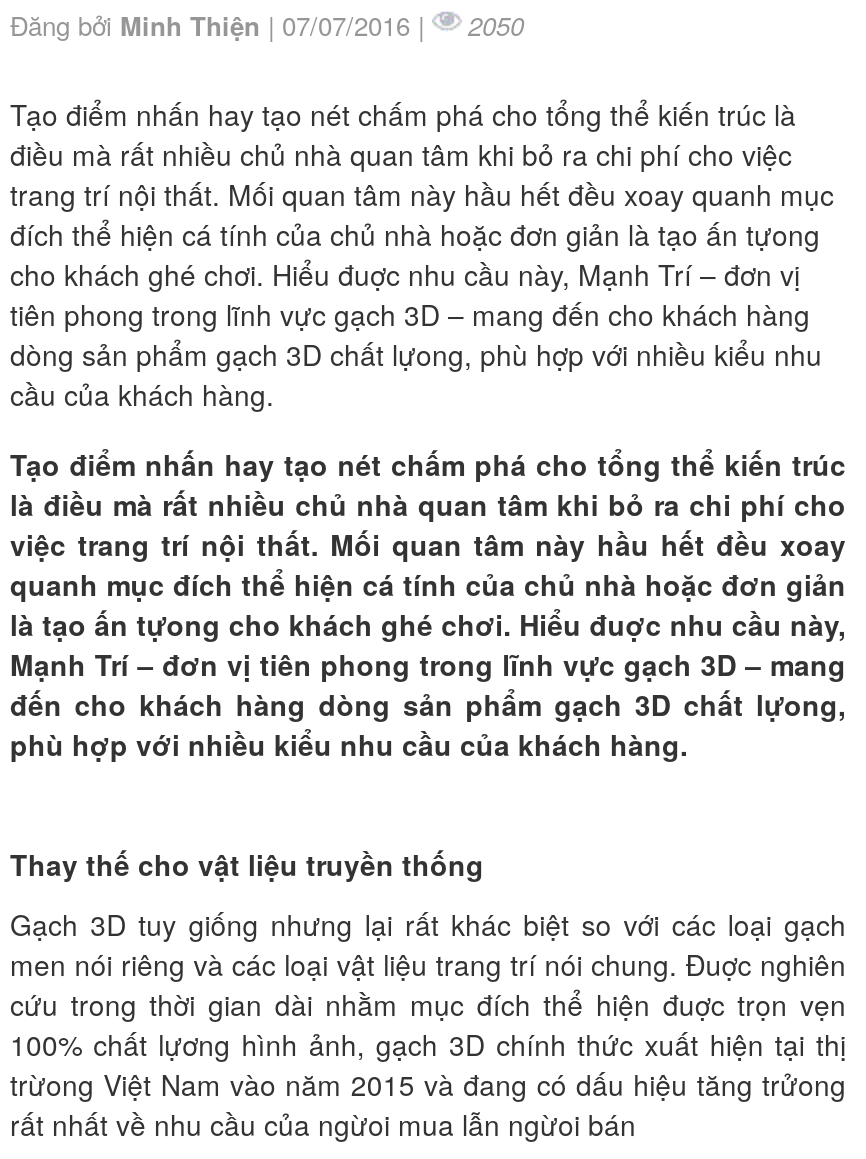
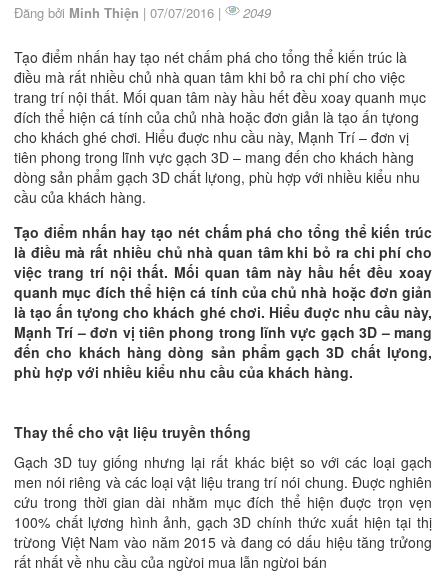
[468,6,524,44] 2050 -> [243,3,271,22] 2049

